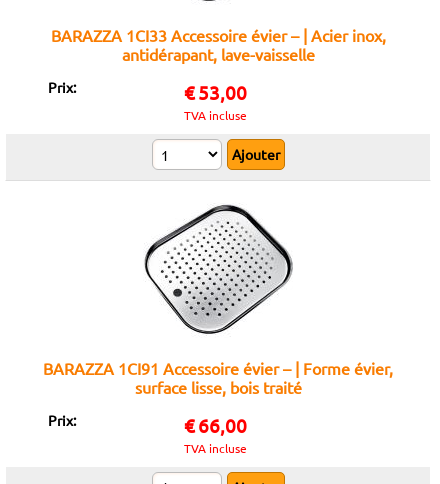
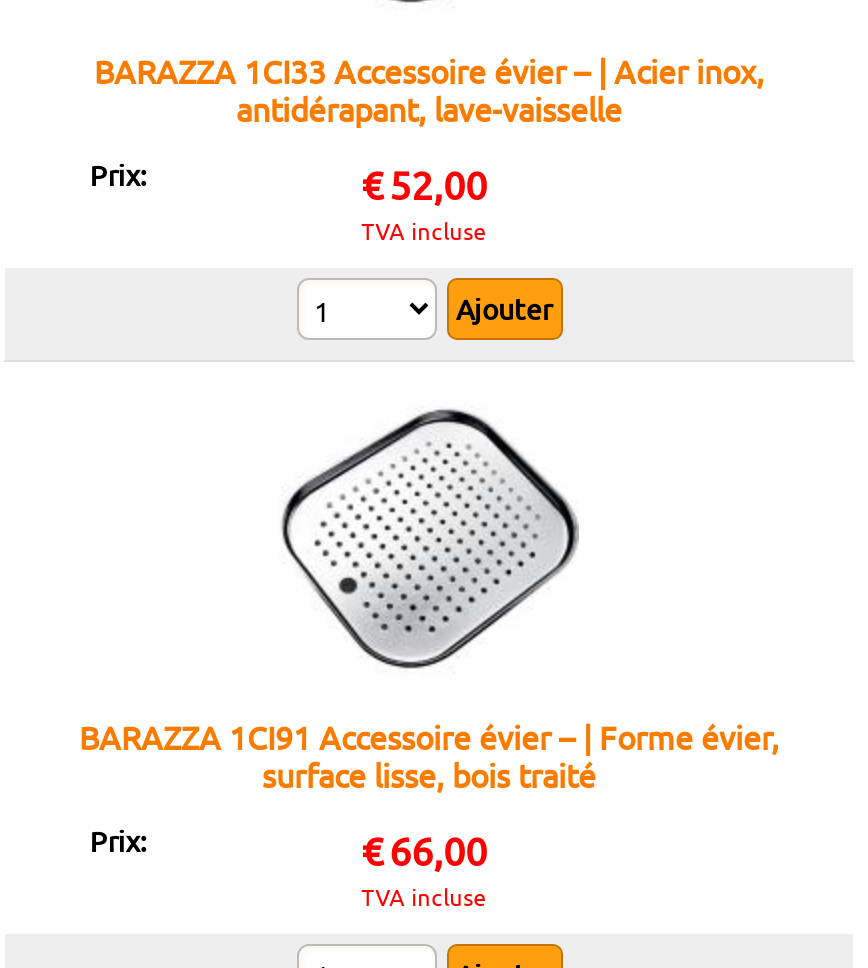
[184,80,247,104] € 53,00 -> [361,160,487,208] € 52,00

